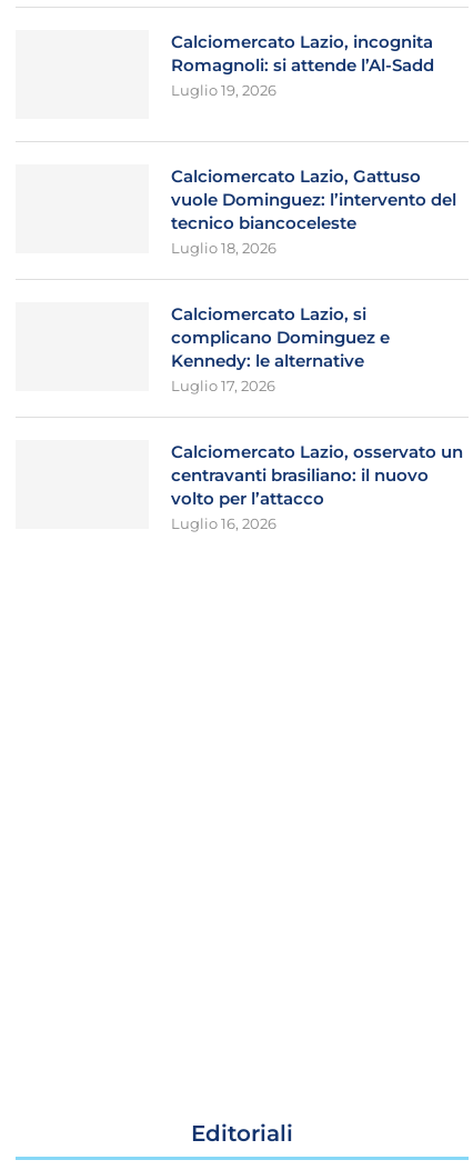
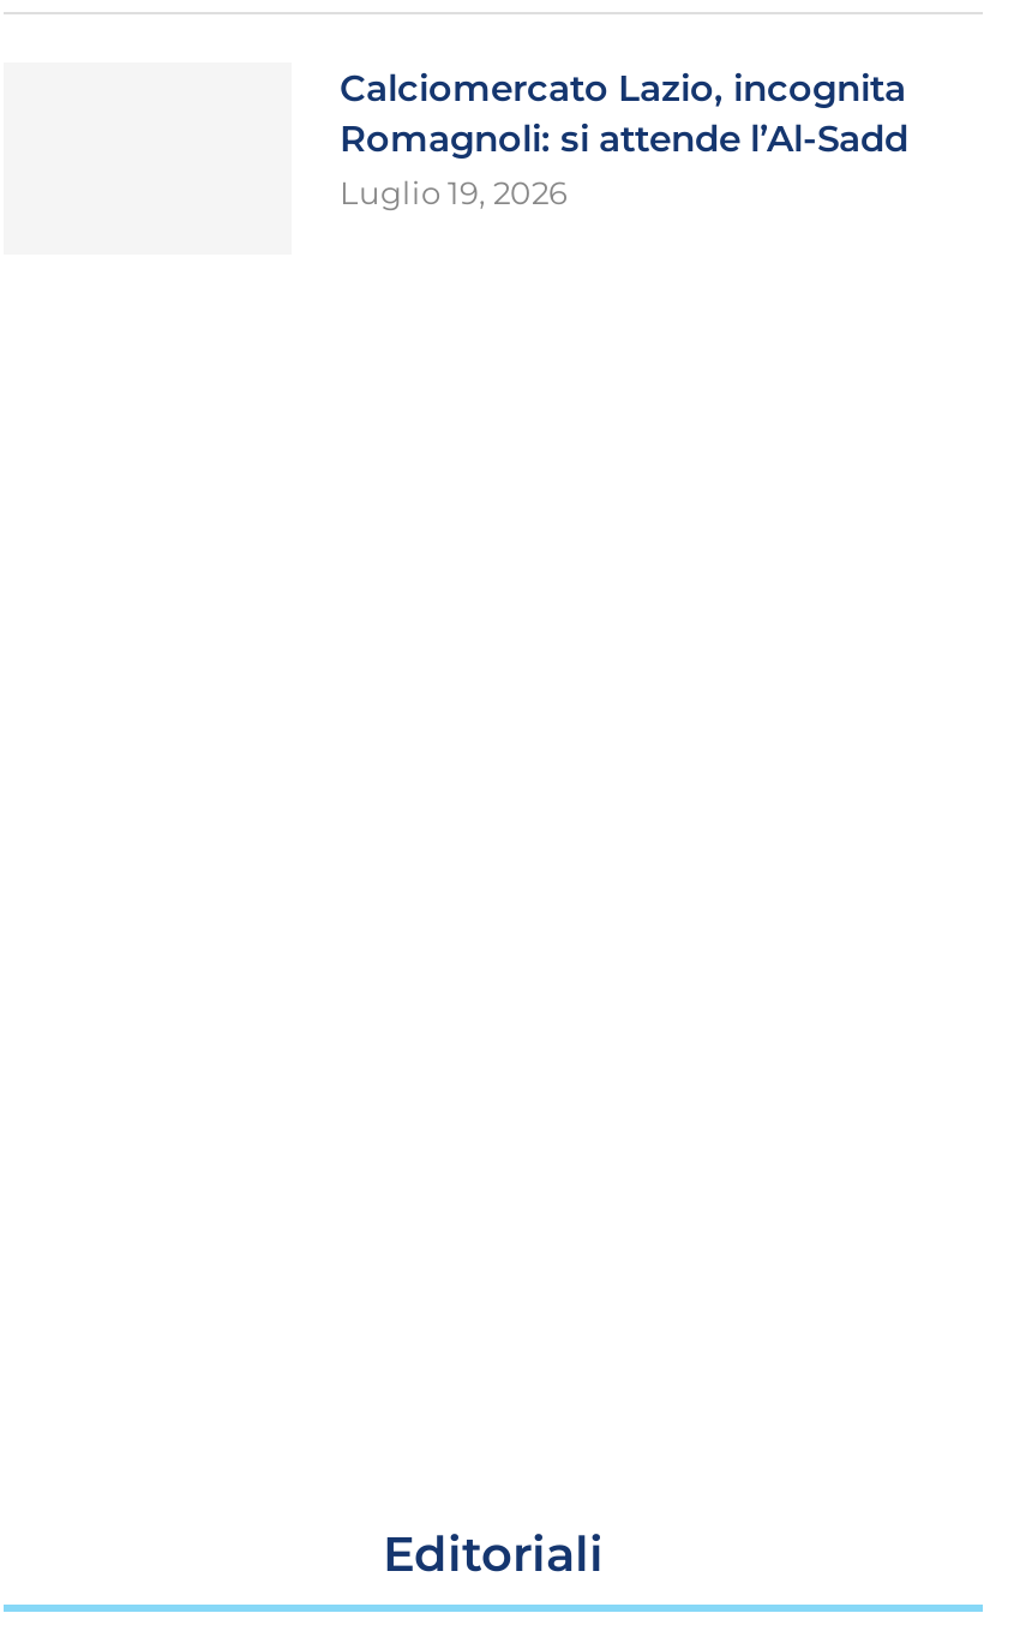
[171,166,463,533] Calciomercato Lazio, Gattuso | vuole Dominguez: l’intervento del | tecnico biancoceleste | Luglio 18, 2026 | Calciomercato Lazio, si | complicano Dominguez e | Kennedy: le alternative | Luglio 17, 2026 | Calciomercato Lazio, osservato un | centravanti brasiliano: il nuovo | volto per l’attacco | Luglio 16, 2026 -> none

